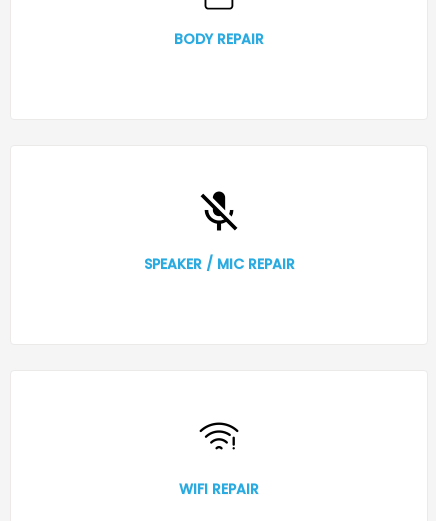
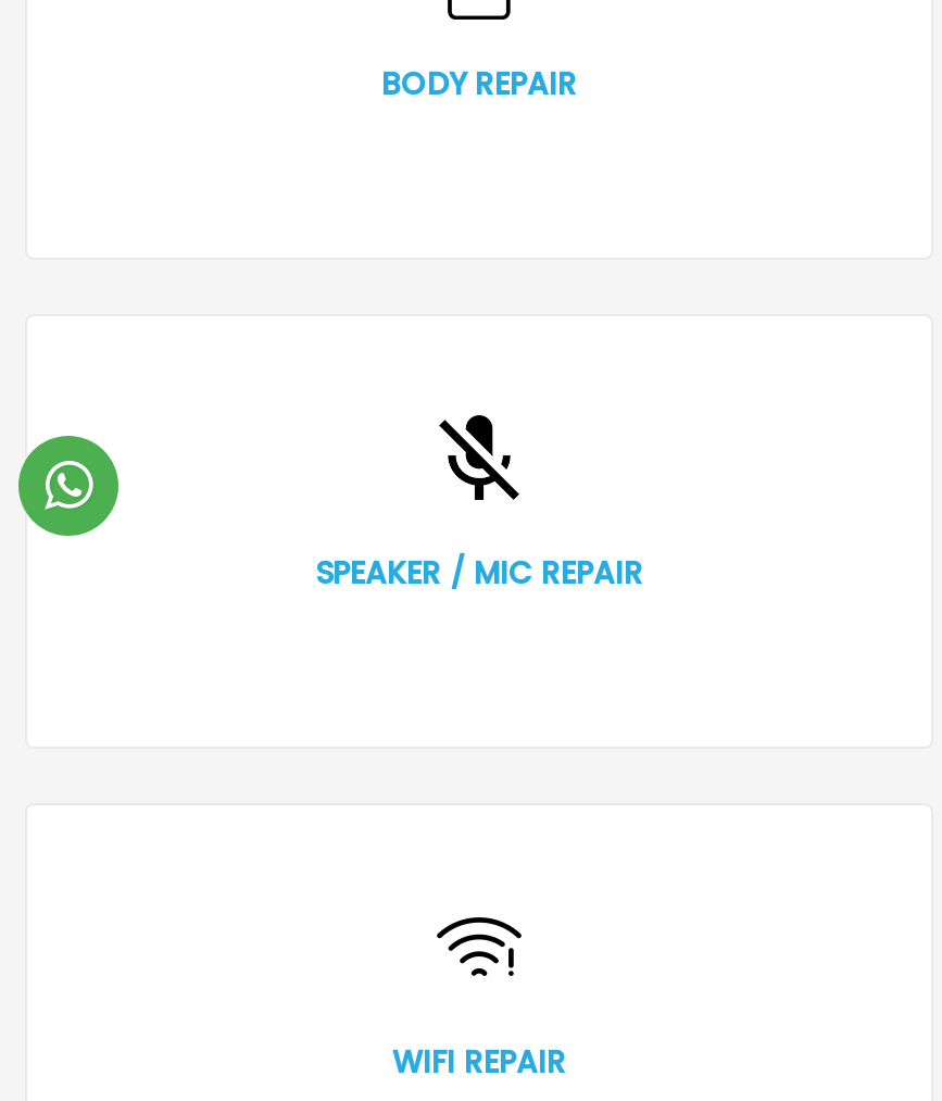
none -> [16,434,121,538] [image]

